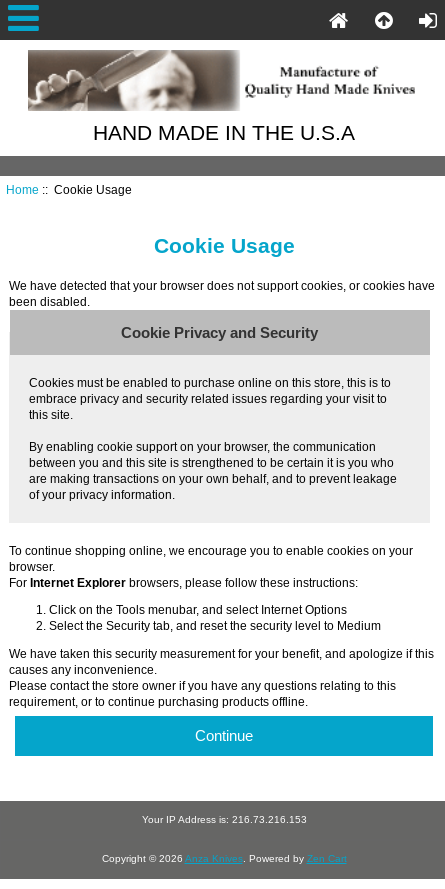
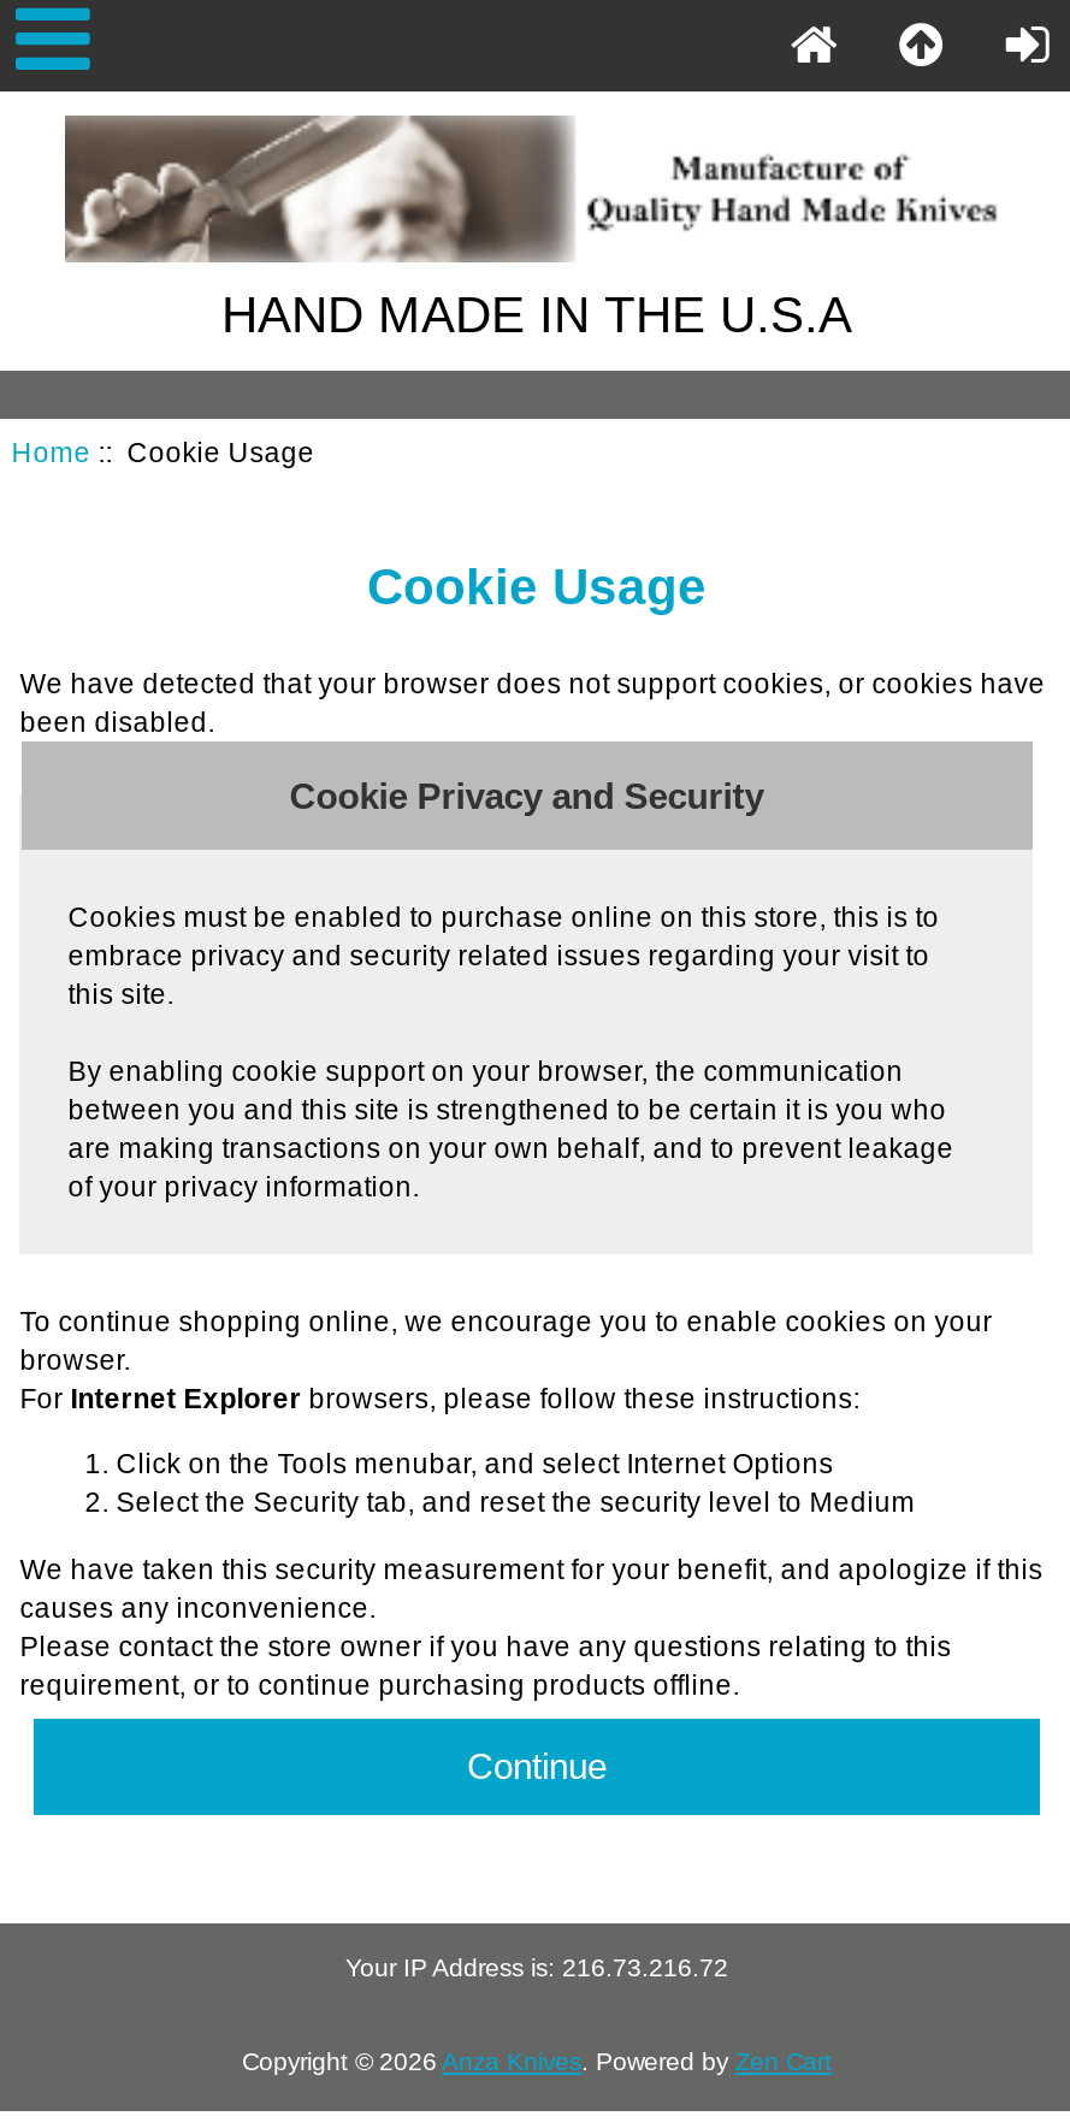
[141,814,306,825] Your IP Address is: 216.73.216.153 -> [345,1955,728,1982] Your IP Address is: 216.73.216.72

